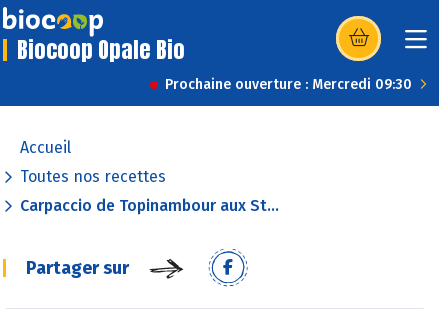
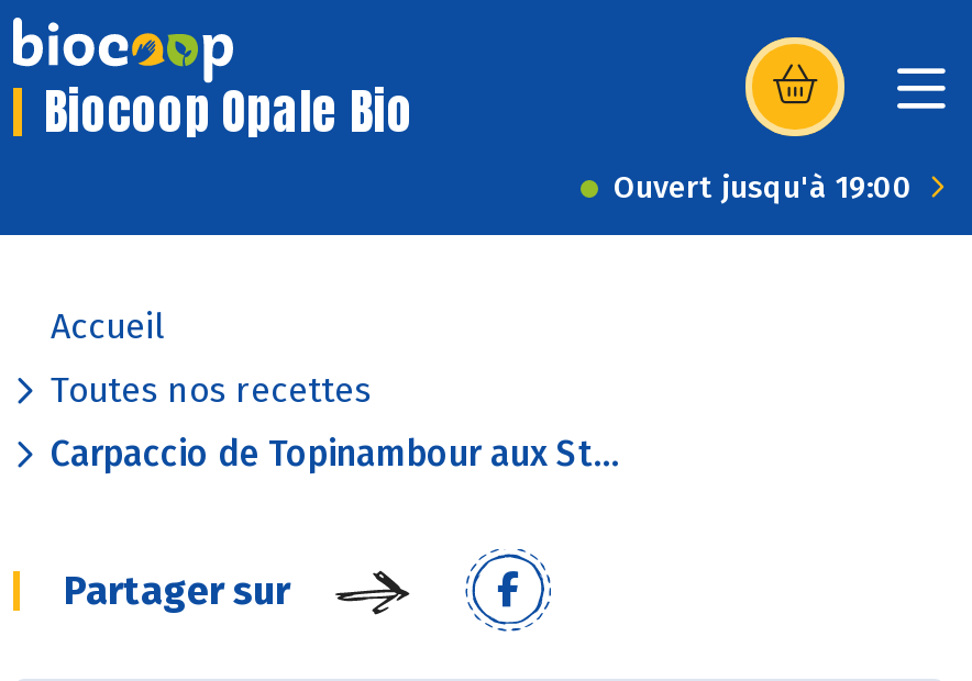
[165,76,412,93] Prochaine ouverture : Mercredi 09:30 -> [614,169,913,206] Ouvert jusqu'à 19:00

